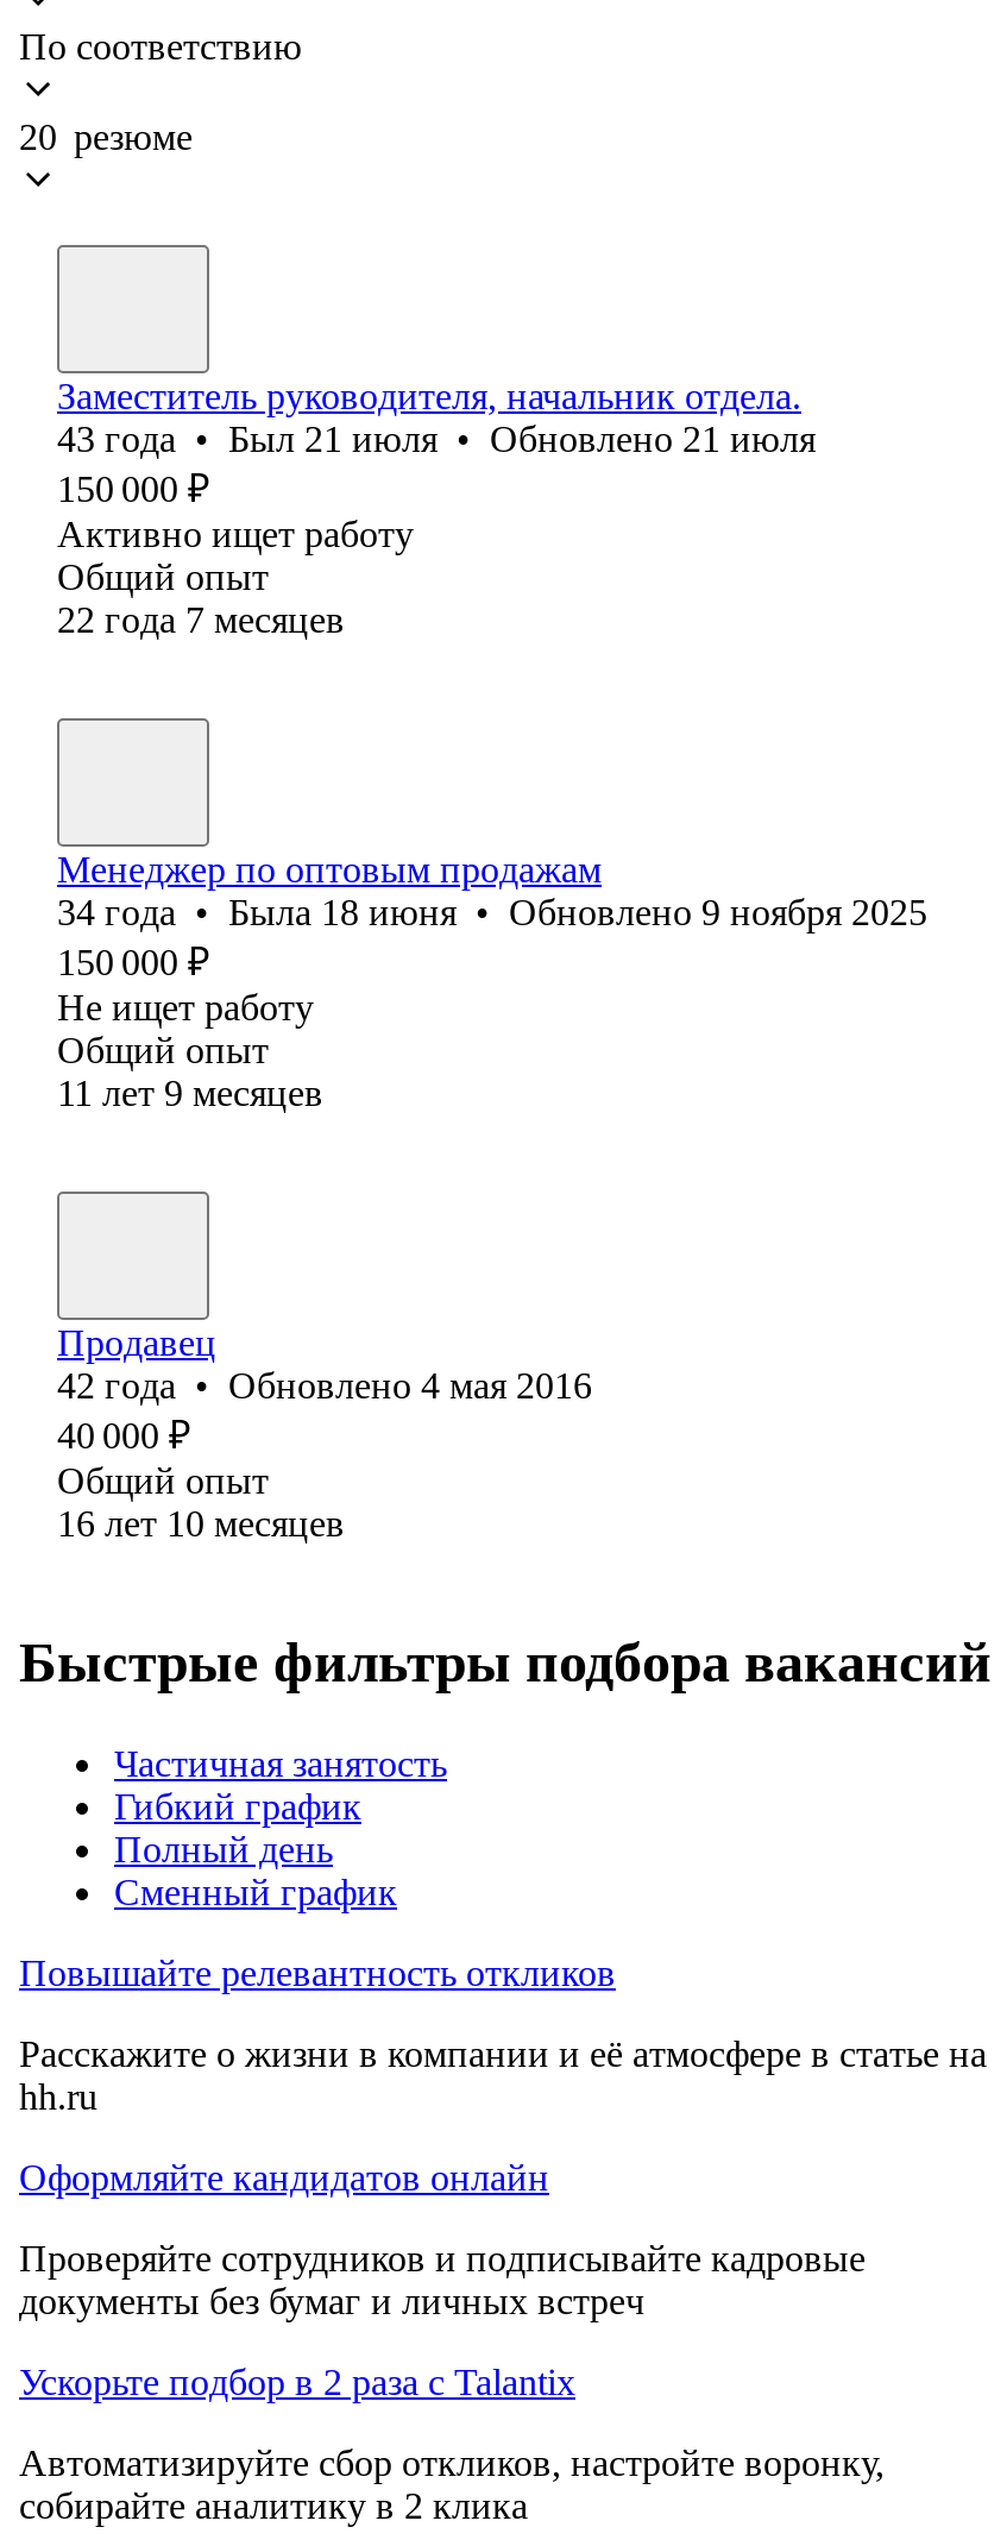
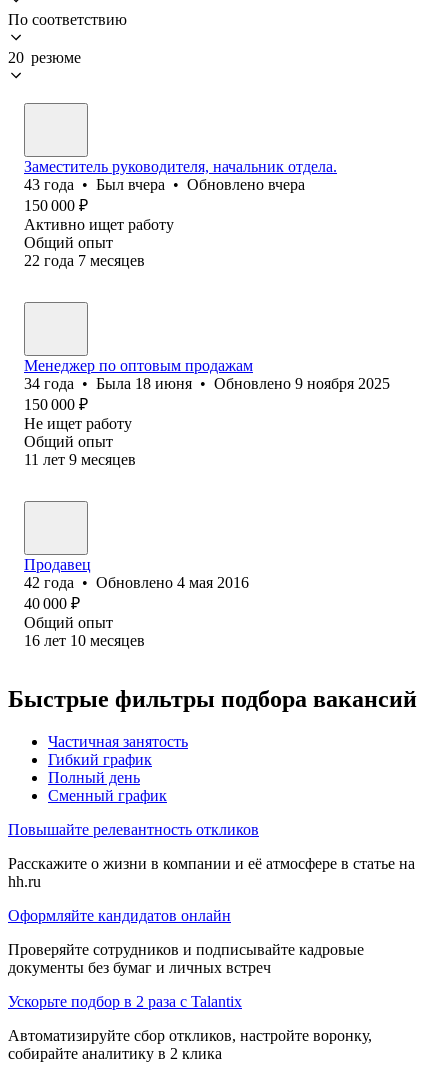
[57,418,816,459] 43 года • Был 21 июля • Обновлено 21 июля -> [24,176,305,193] 43 года • Был вчера • Обновлено вчера

